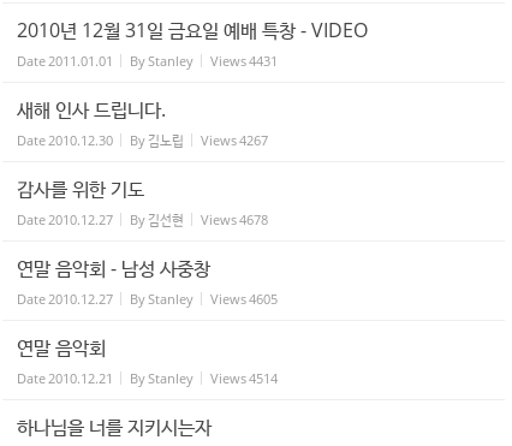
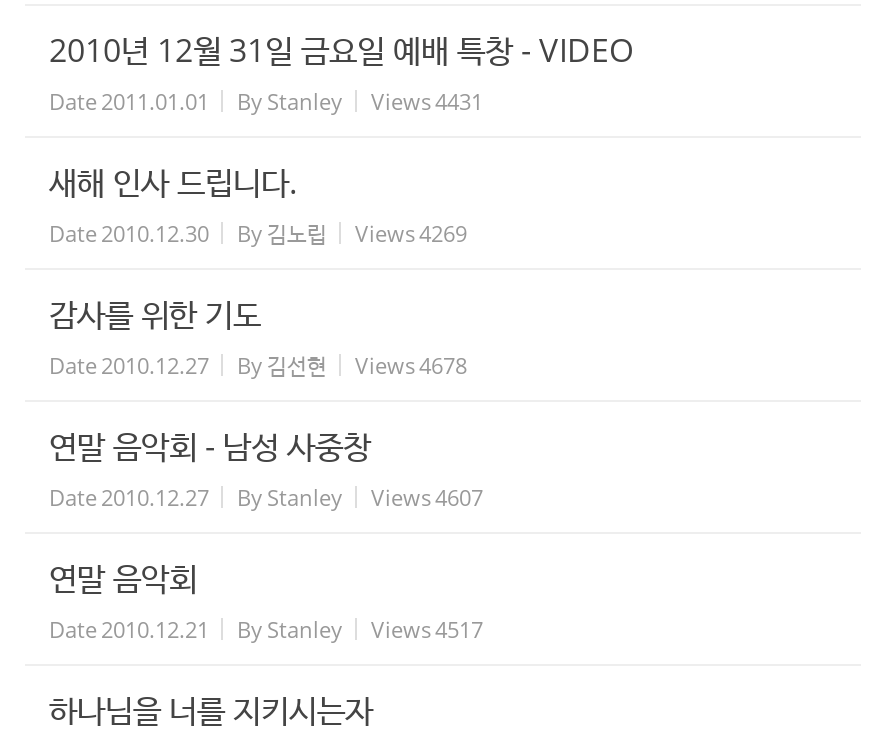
[17,131,268,149] Date 2010.12.30 By 김노립 Views 4267 -> [49,218,467,248] Date 2010.12.30 By 김노립 Views 4269
[17,290,278,308] Date 2010.12.27 By Stanley Views 4605 -> [49,482,483,512] Date 2010.12.27 By Stanley Views 4607
[17,369,278,387] Date 2010.12.21 By Stanley Views 4514 -> [49,614,483,644] Date 2010.12.21 By Stanley Views 4517

